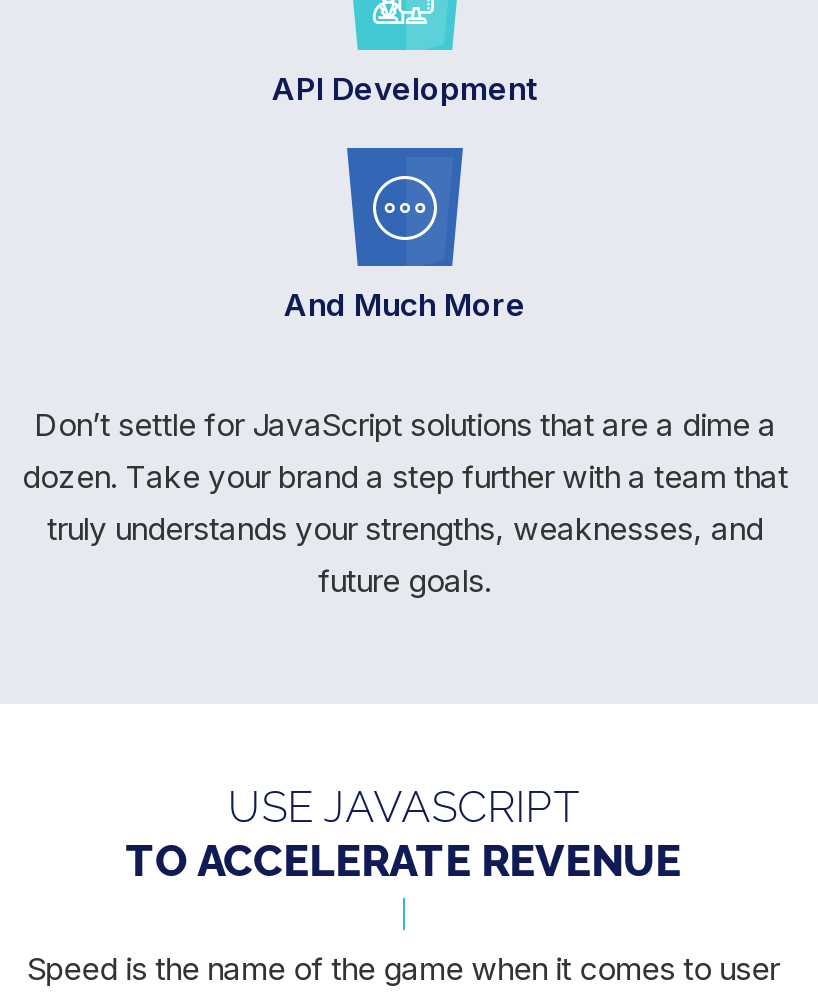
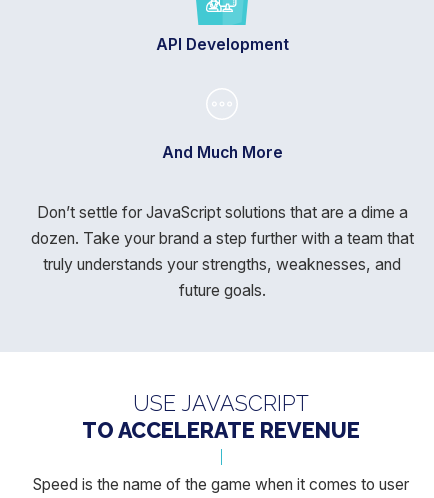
[345,146,465,268] [image] -> none

